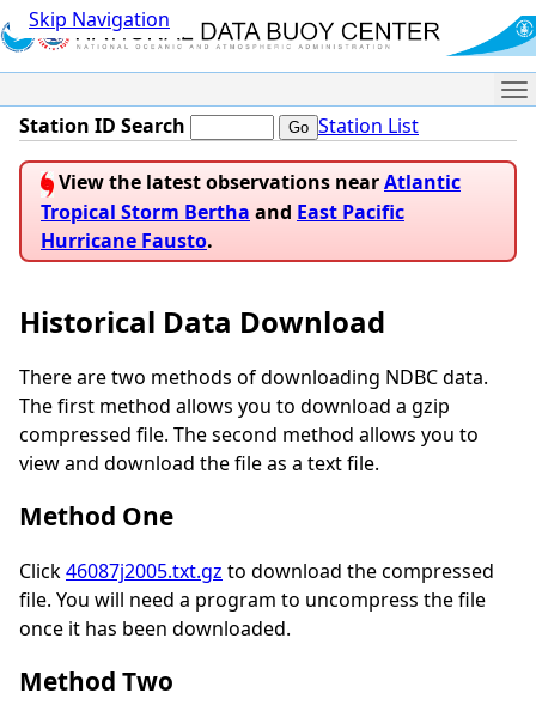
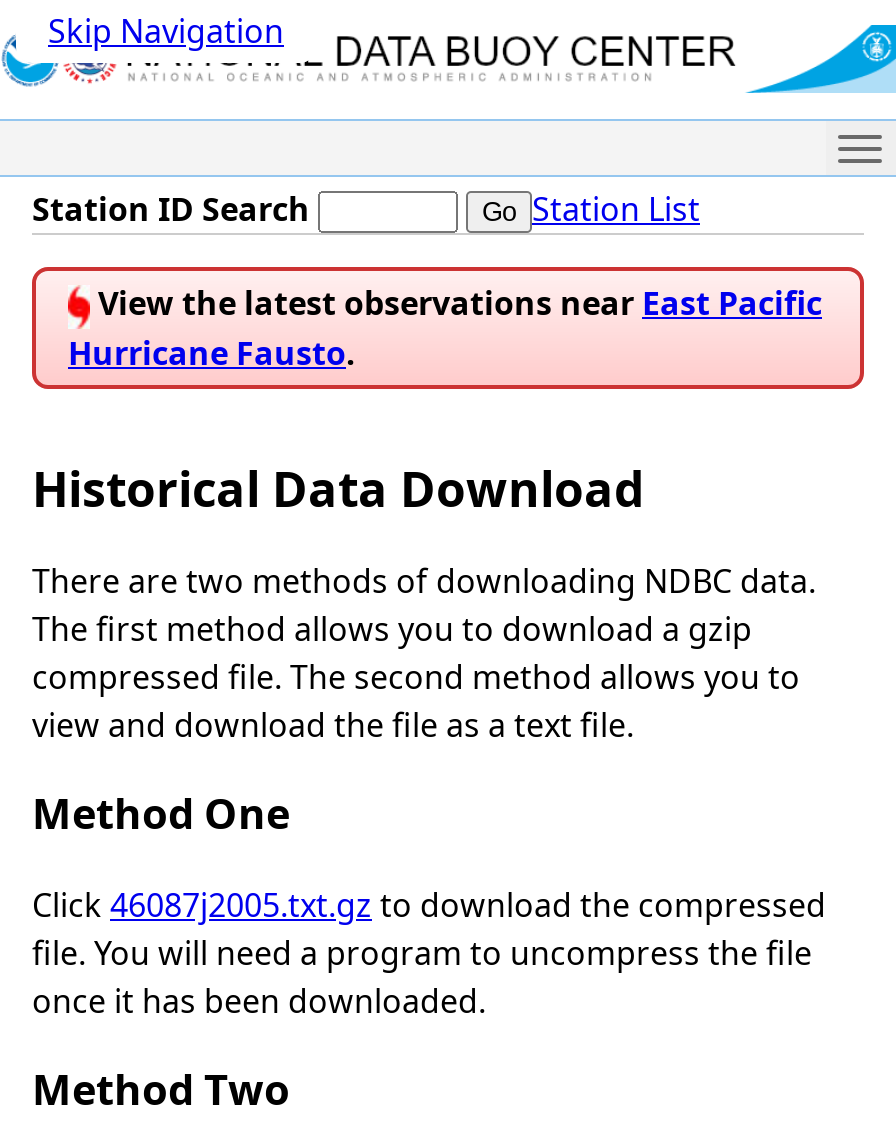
[41,169,461,225] View the latest observations near Atlantic | Tropical Storm Bertha and East Pacific -> [90,282,822,326] View the latest observations near East Pacific

